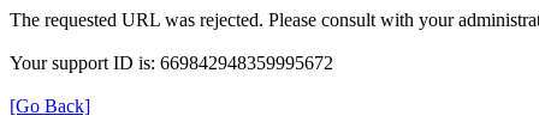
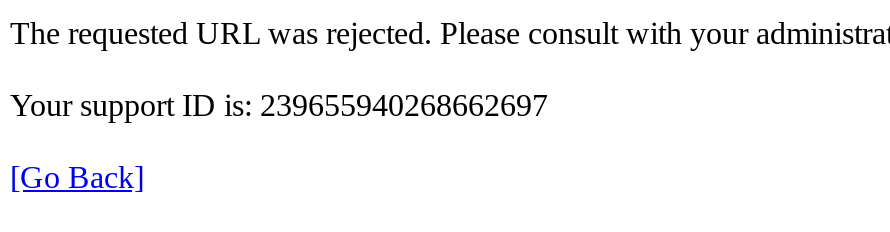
[10,53,333,73] Your support ID is: 669842948359995672 -> [10,88,548,122] Your support ID is: 239655940268662697

